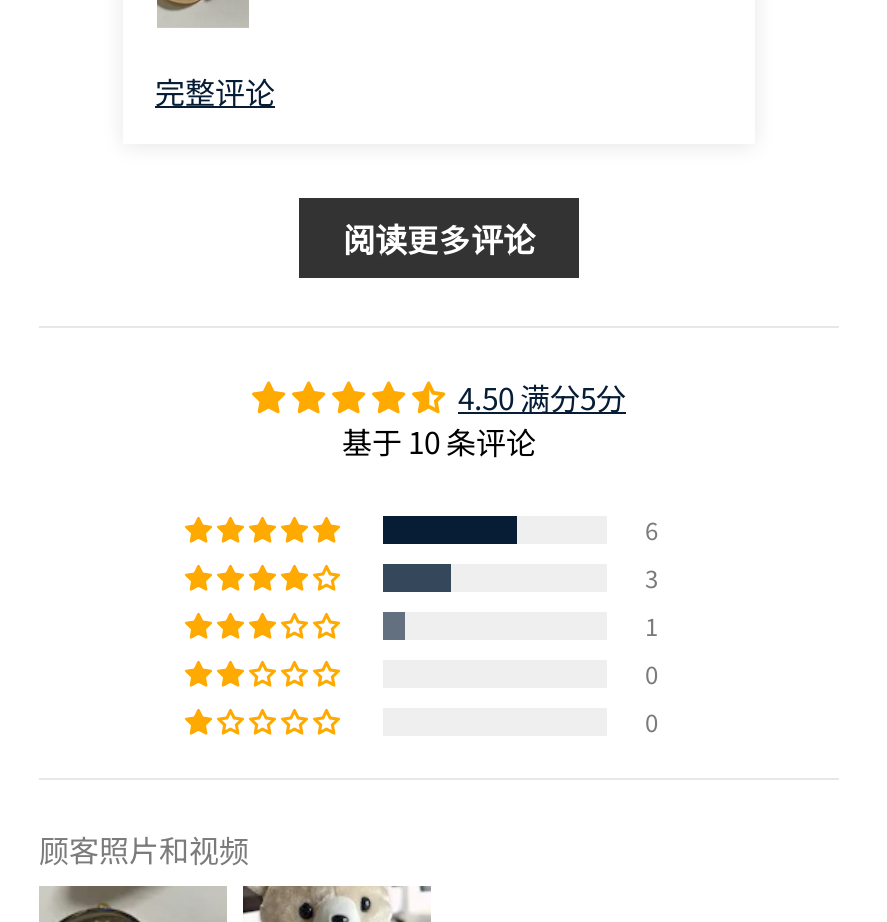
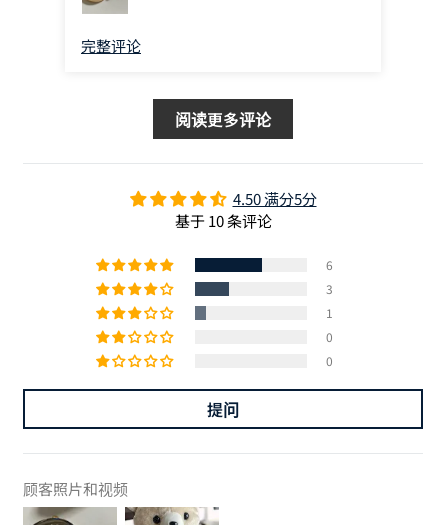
none -> [207,397,239,421] 提问

